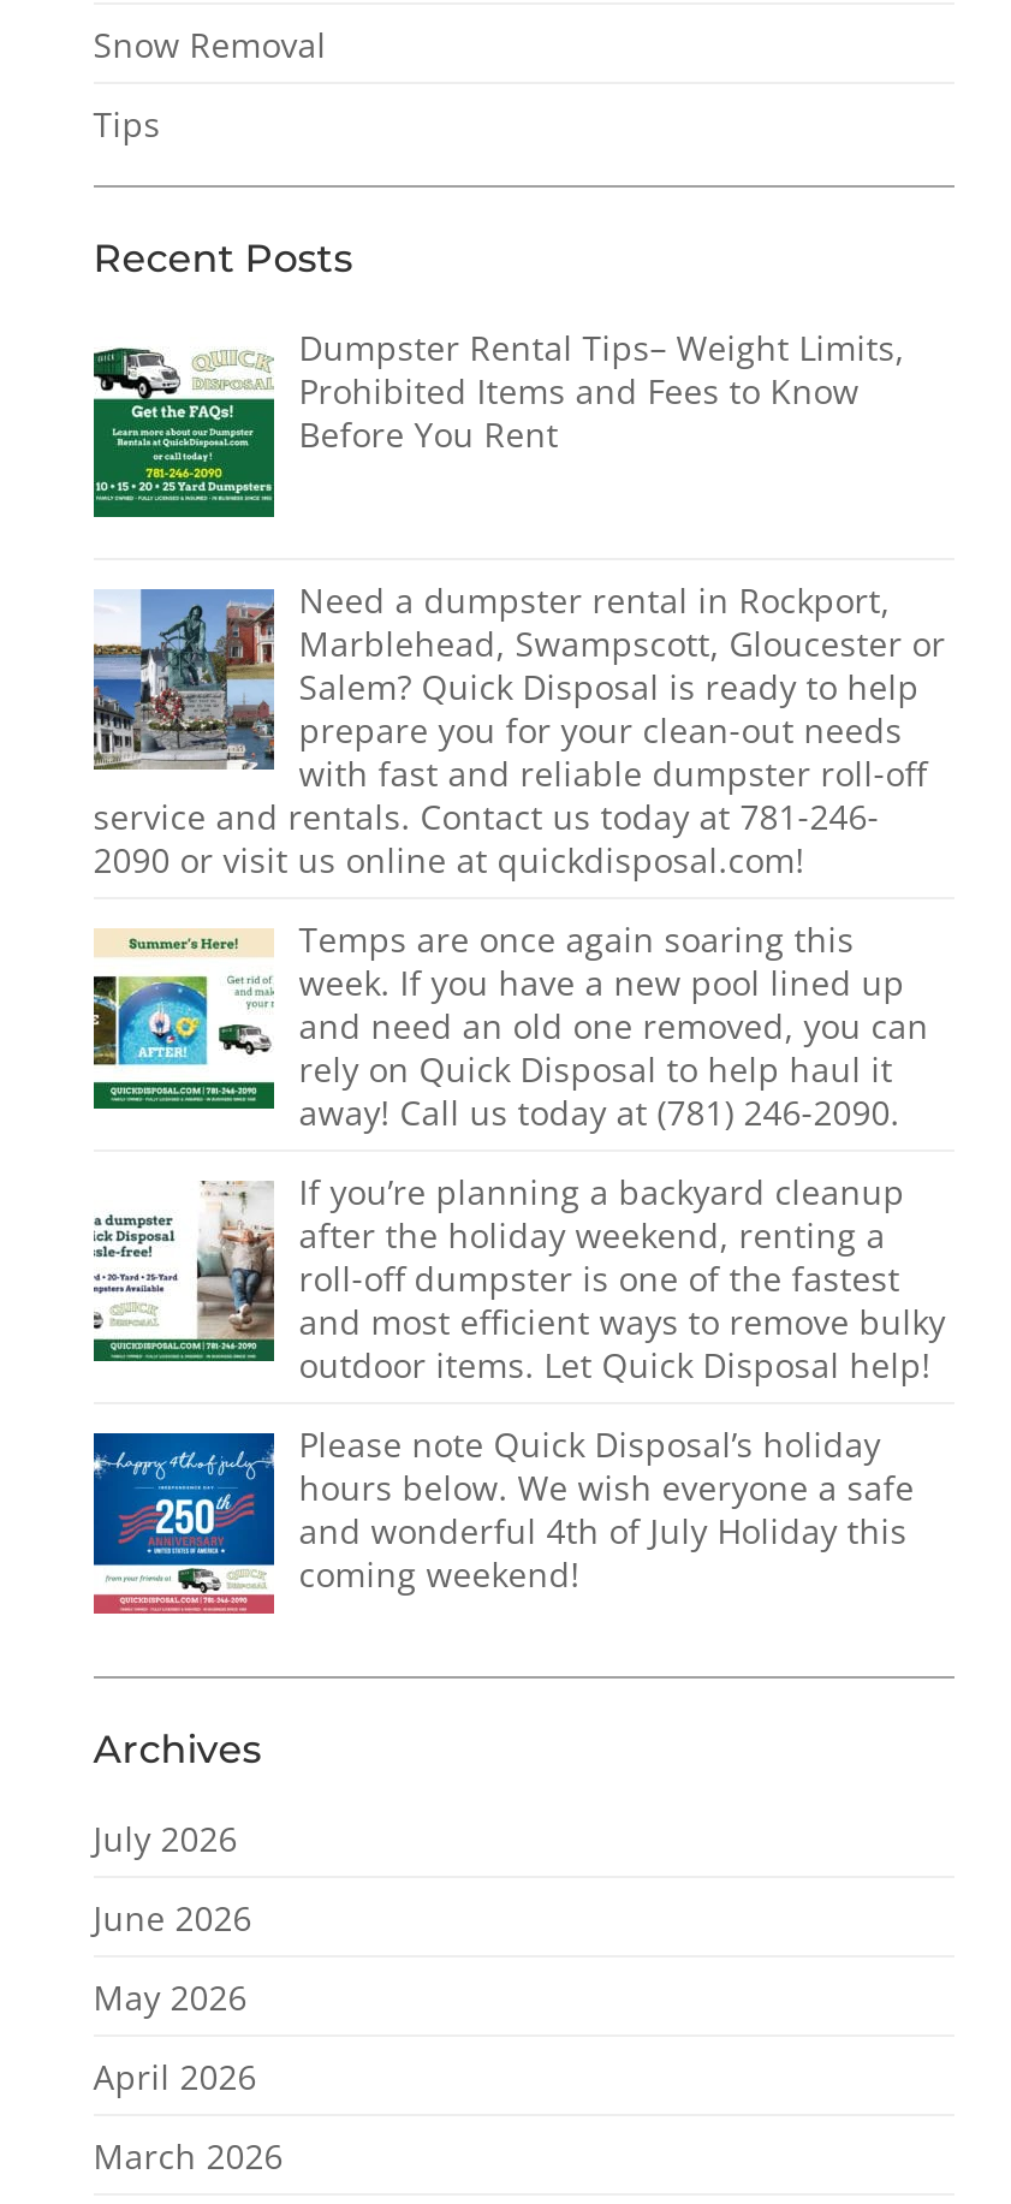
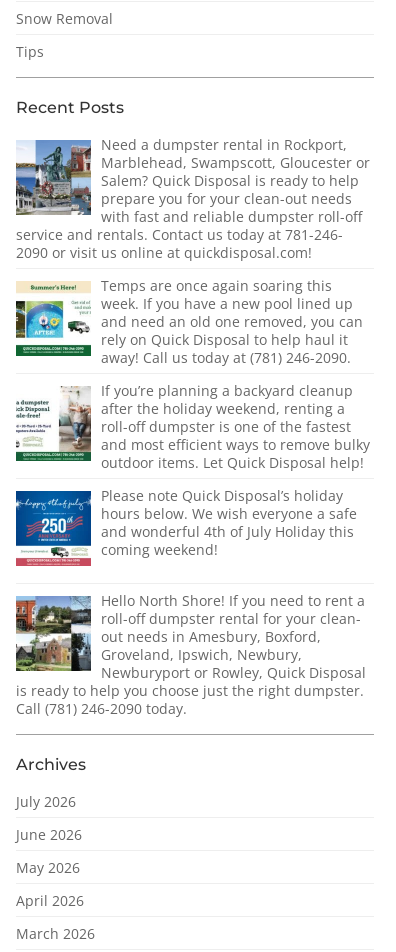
[91,325,905,519] [image] | Dumpster Rental Tips– Weight Limits, | Prohibited Items and Fees to Know | Before You Rent -> none
moved [89,577,946,1597] -> [14,135,370,559]: [image] | Need a dumpster rental in Rockport, | Marblehead, Swampscott, Gloucester or | ... | and wonderful 4th of July Holiday this | coming weekend!
none -> [15,591,366,718] [image] | Hello North Shore! If you need to rent a | roll-off dumpster rental for your clean- | out needs in Amesbury, Boxford, | Groveland, Ipswich, Newbury, | Newburyport or Rowley, Quick Disposal | is ready to help you choose just the right dumpster. | Call (781) 246-2090 today.

